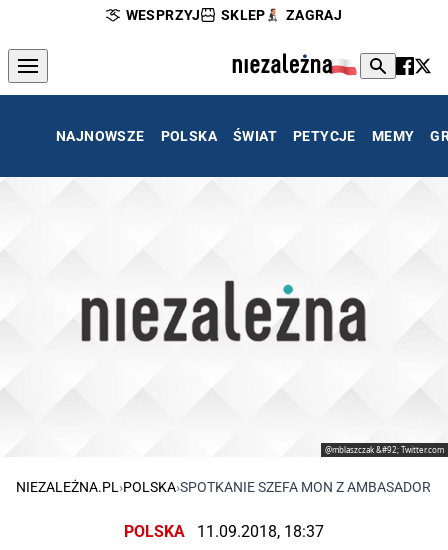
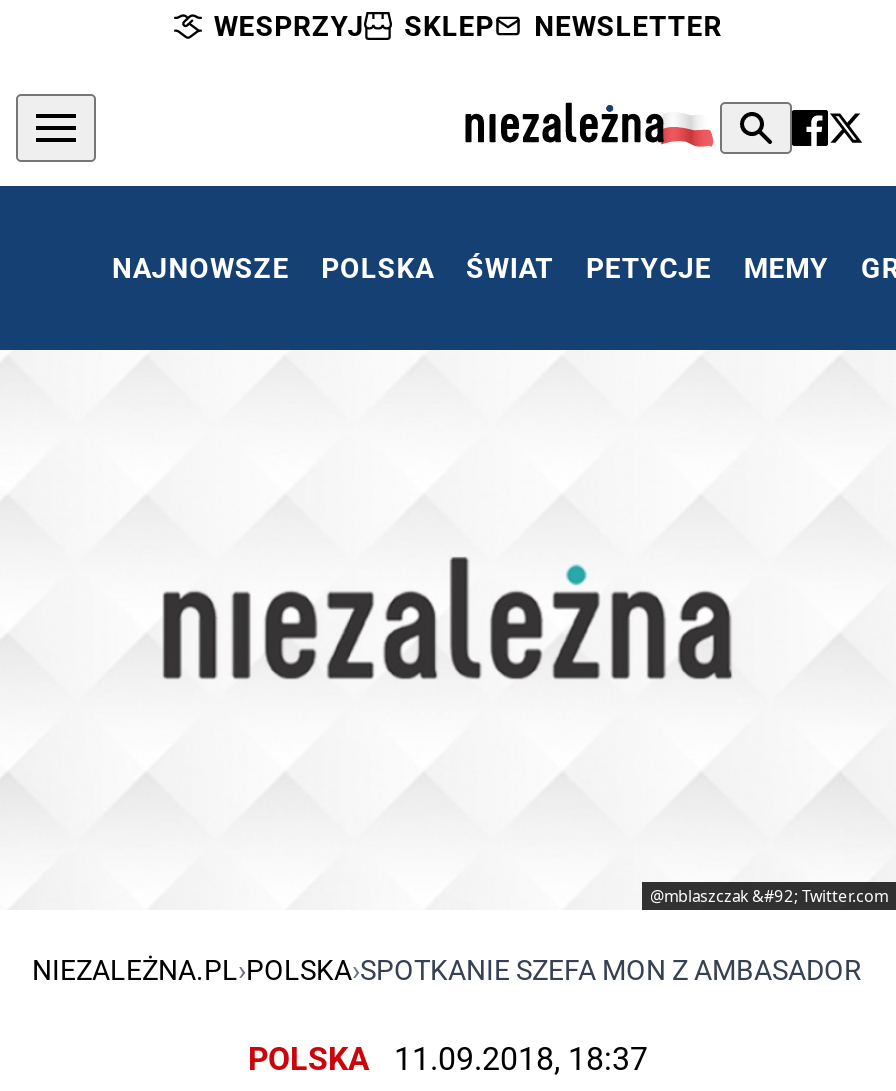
[286,7,342,23] ZAGRAJ -> [534,10,722,42] NEWSLETTER

